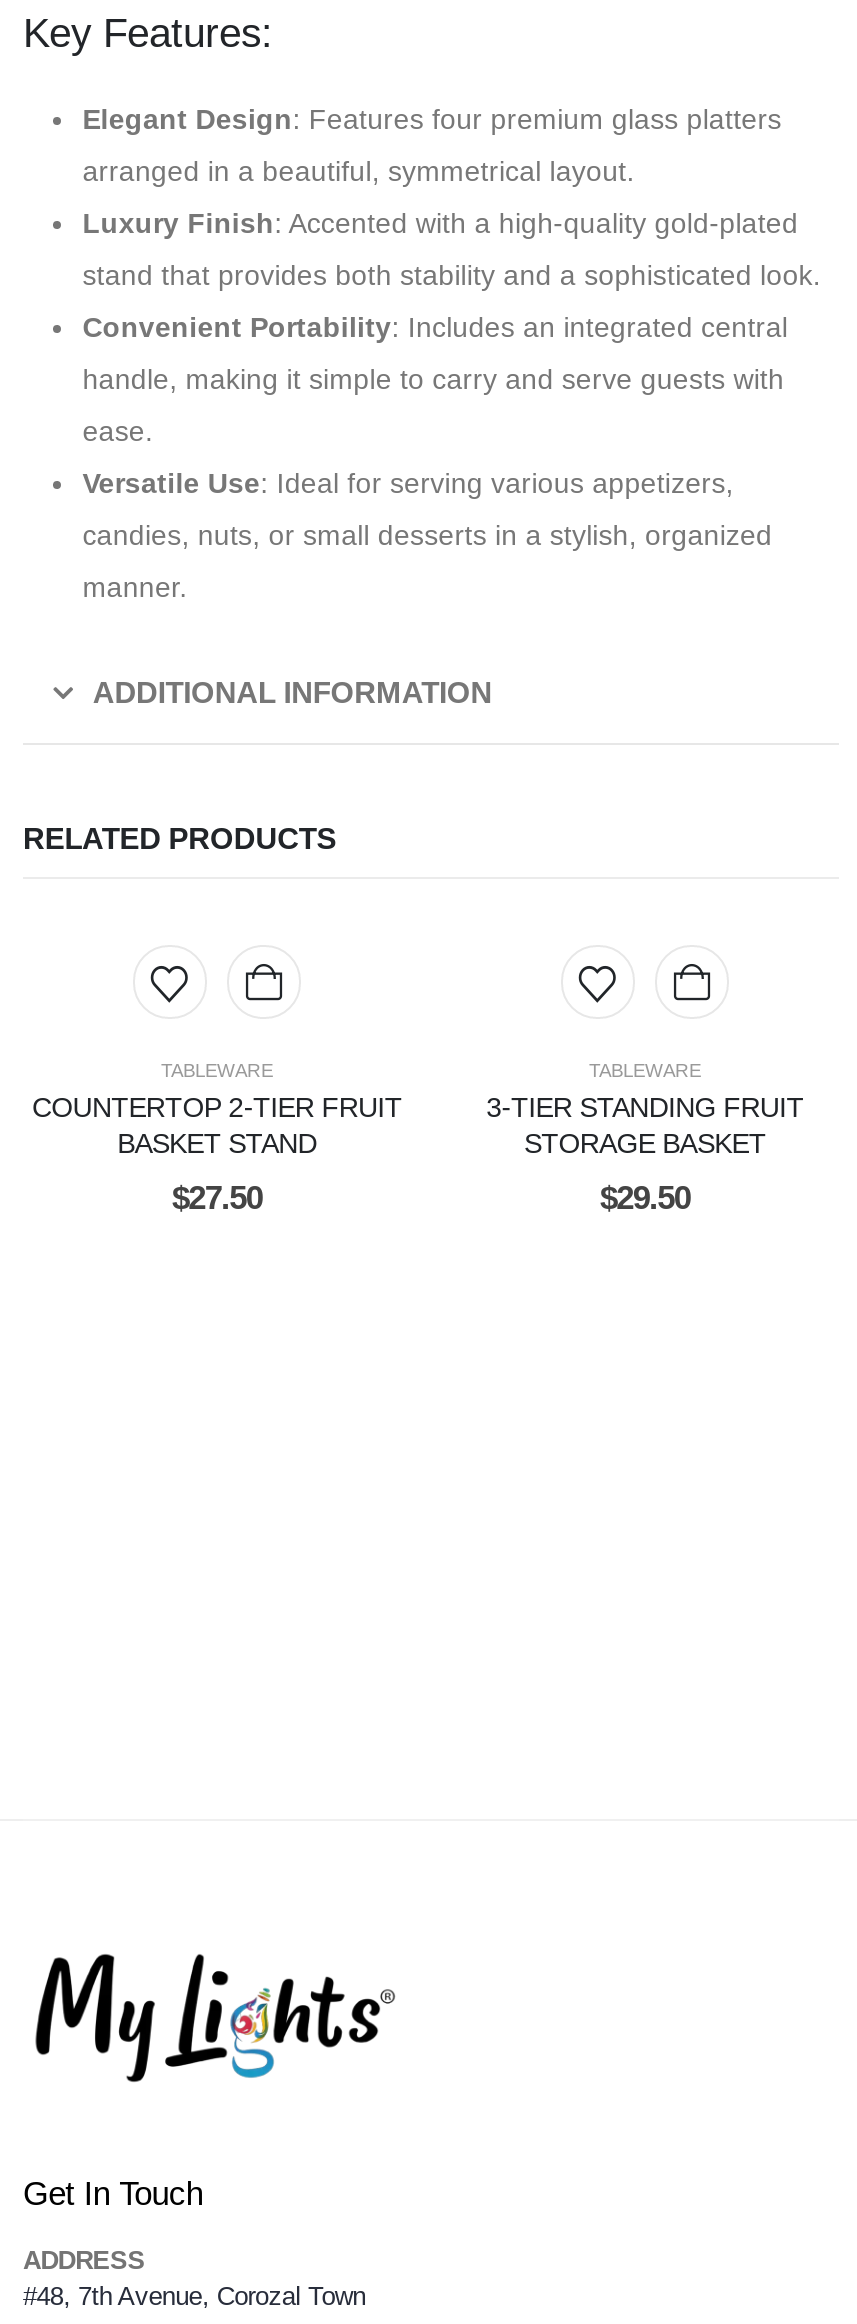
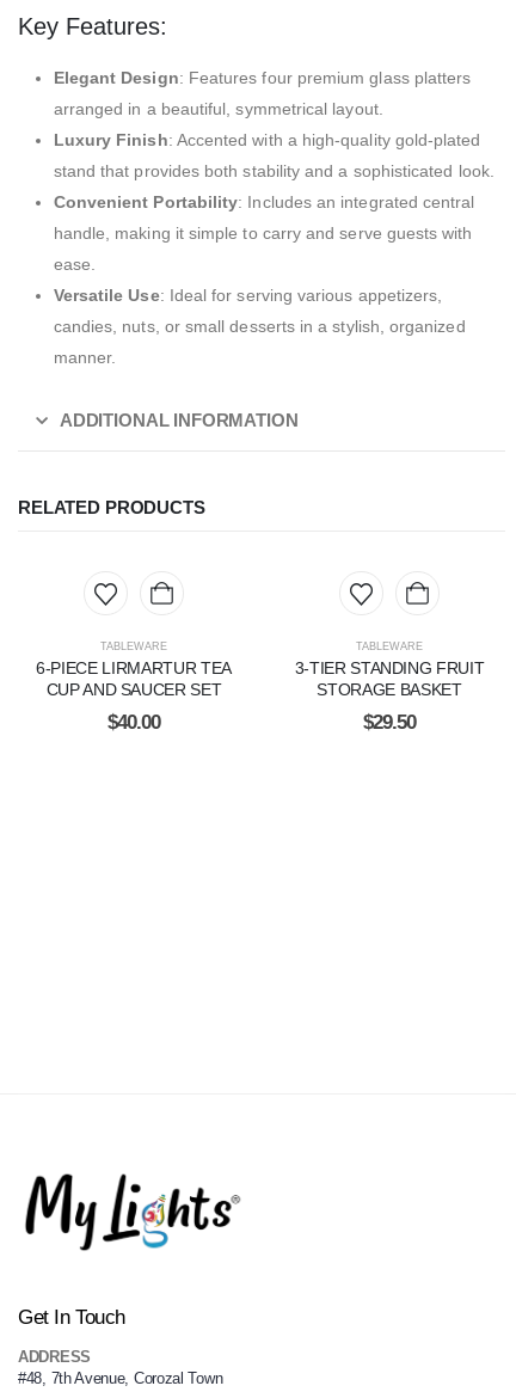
[32,1091,402,1159] COUNTERTOP 2-TIER FRUIT | BASKET STAND -> [36,658,231,699] 6-PIECE LIRMARTUR TEA | CUP AND SAUCER SET
[172,1179,262,1217] $27.50 -> [107,711,161,734] $40.00

